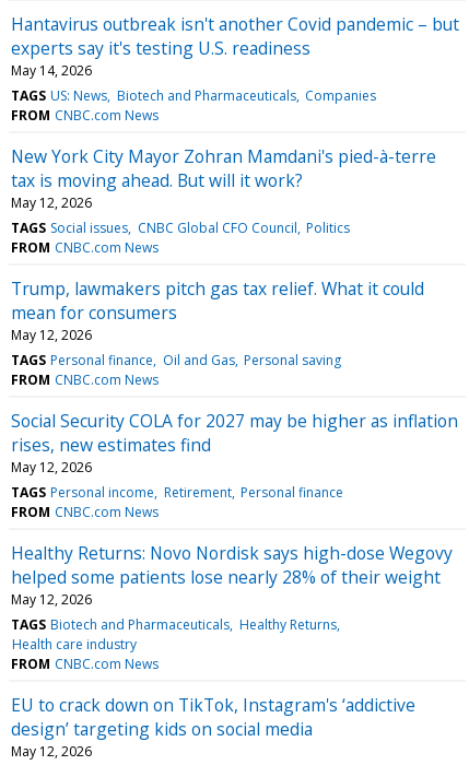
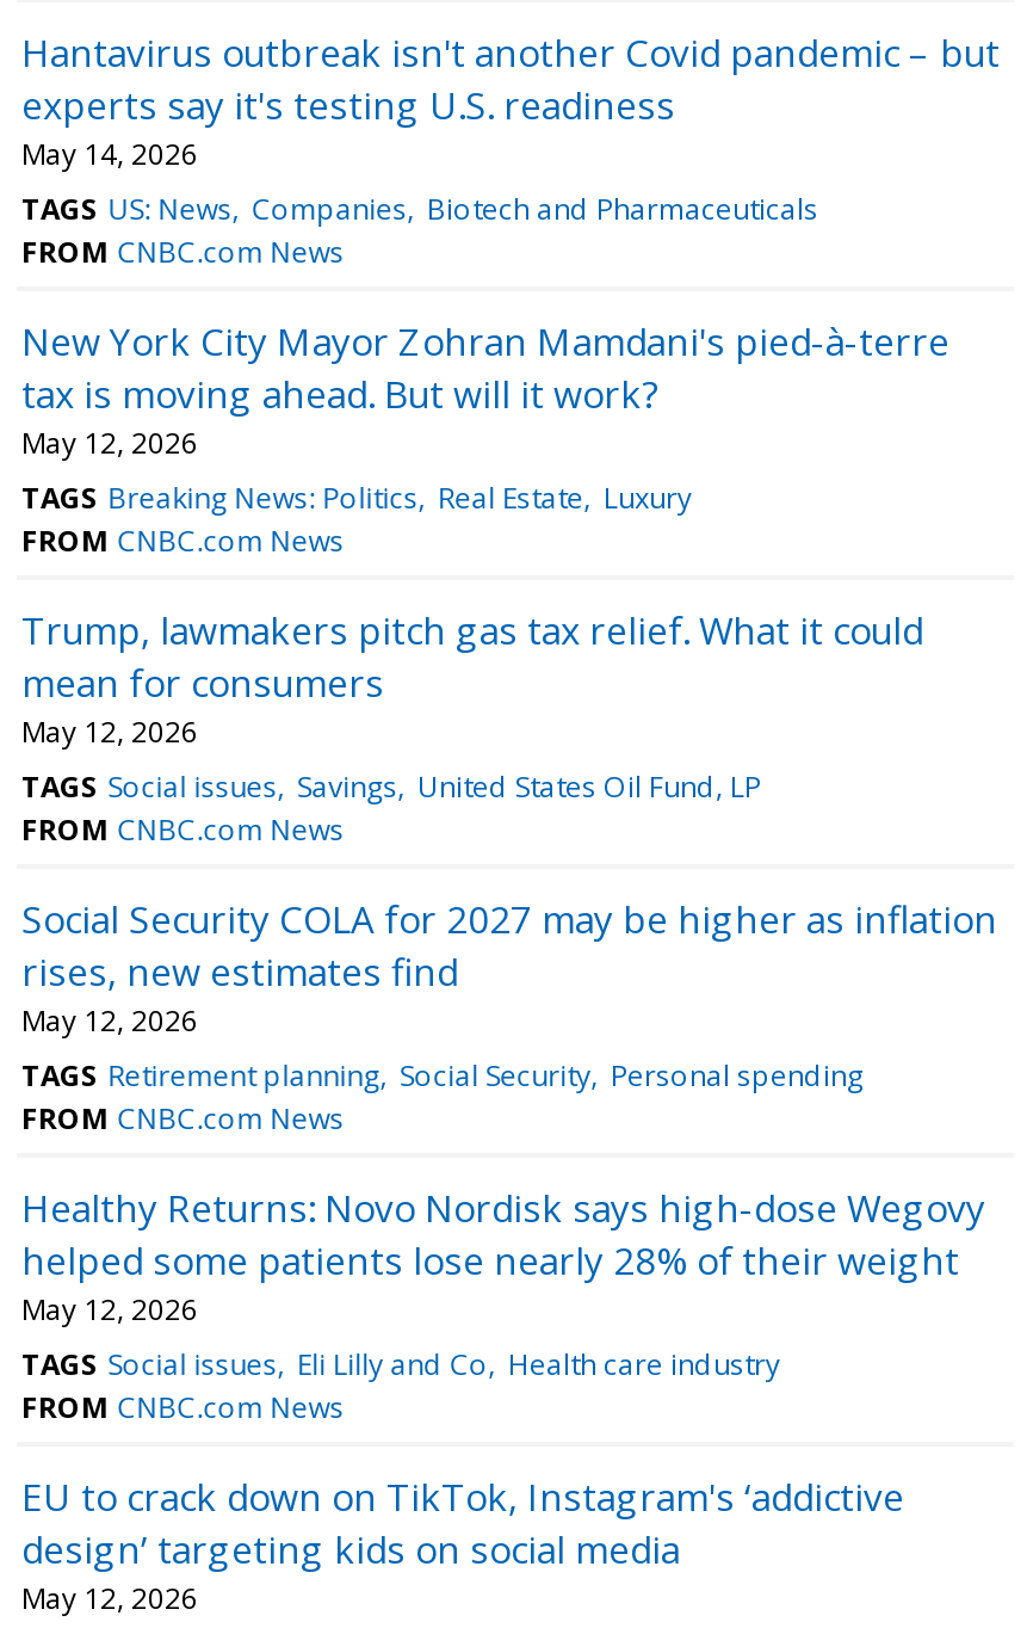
[11,86,376,105] TAGS US: News Biotech and Pharmaceuticals Companies -> [21,188,818,229] TAGS US: News Companies Biotech and Pharmaceuticals
[11,218,350,237] TAGS Social issues CNBC Global CFO Council Politics -> [21,477,692,518] TAGS Breaking News: Politics Real Estate Luxury
[11,351,341,369] TAGS Personal finance Oil and Gas Personal saving -> [21,766,761,806] TAGS Social issues Savings United States Oil Fund, LP
[11,483,343,501] TAGS Personal income Retirement Personal finance -> [21,1055,863,1095] TAGS Retirement planning Social Security Personal spending
[11,615,336,653] TAGS Biotech and Pharmaceuticals Healthy Returns | Health care industry -> [21,1343,780,1384] TAGS Social issues Eli Lilly and Co Health care industry

